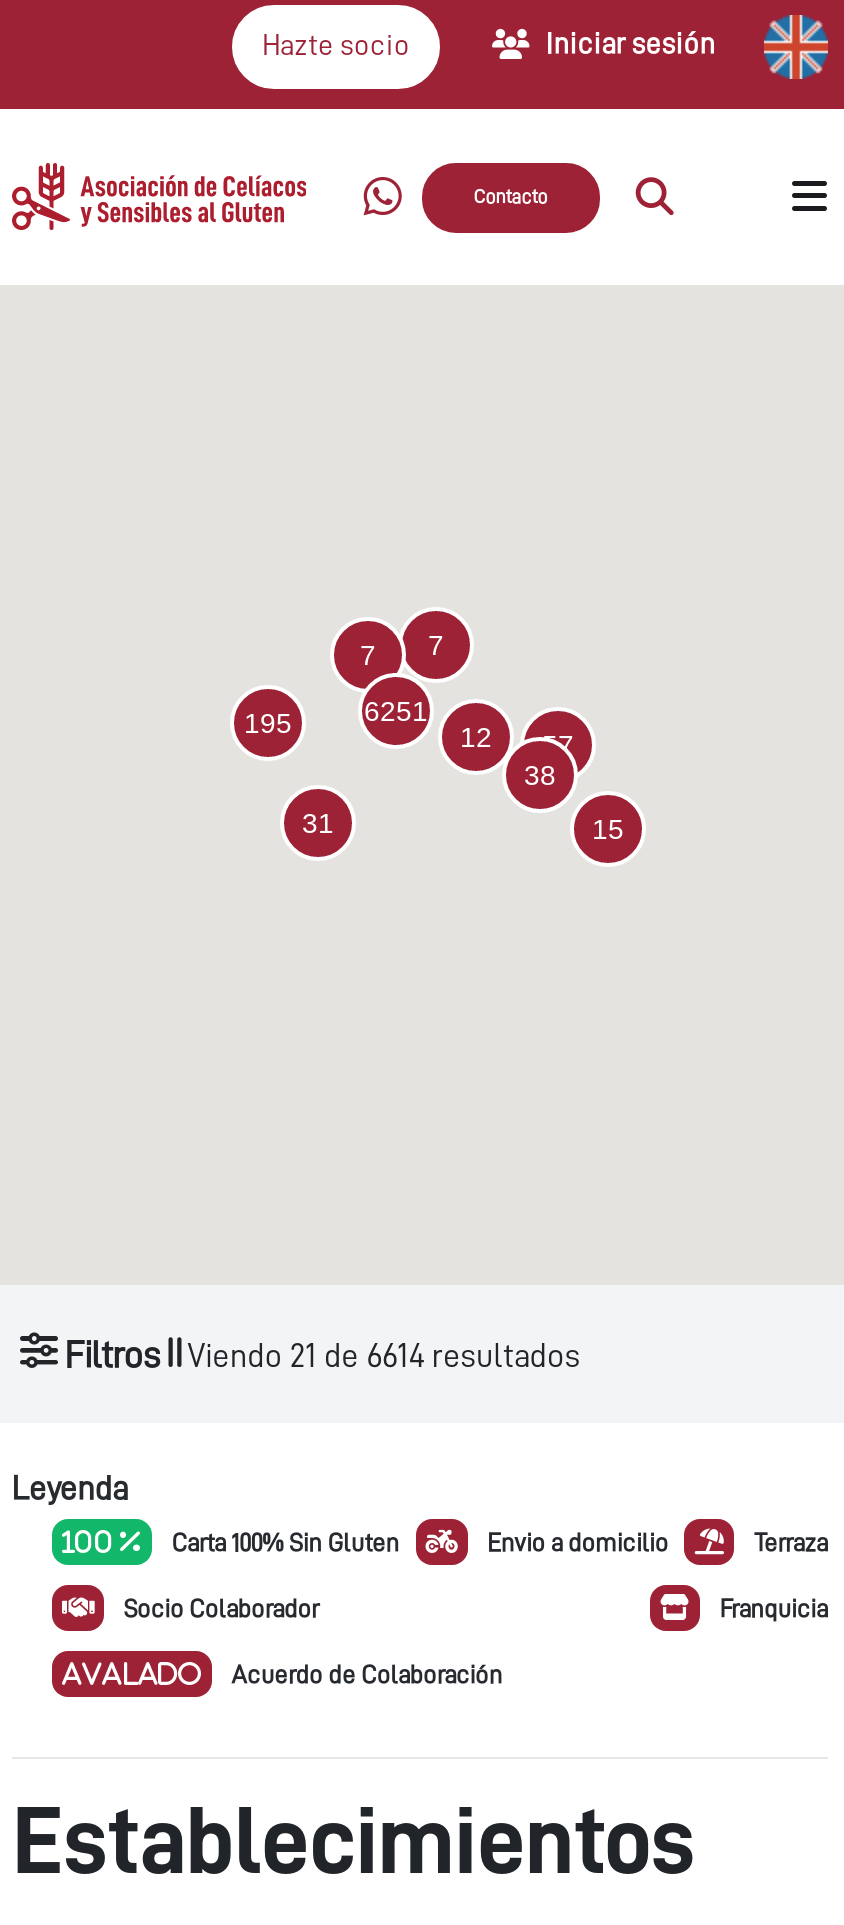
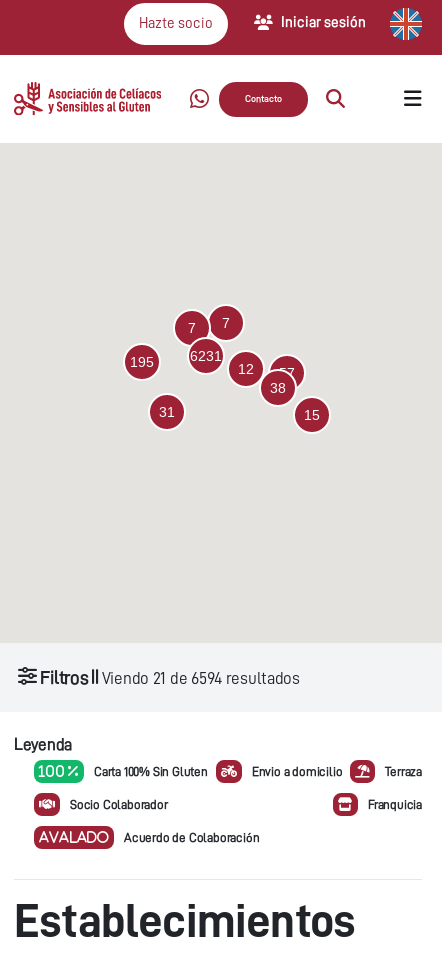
[187,1339,580,1373] Viendo 21 de 6614 resultados -> [102,670,300,687] Viendo 21 de 6594 resultados

